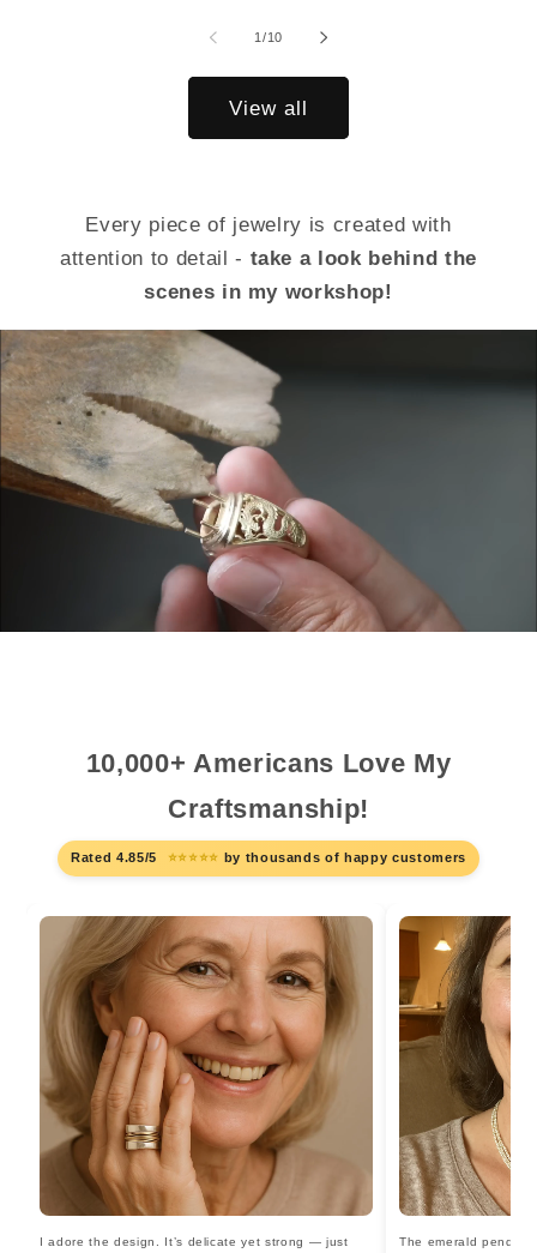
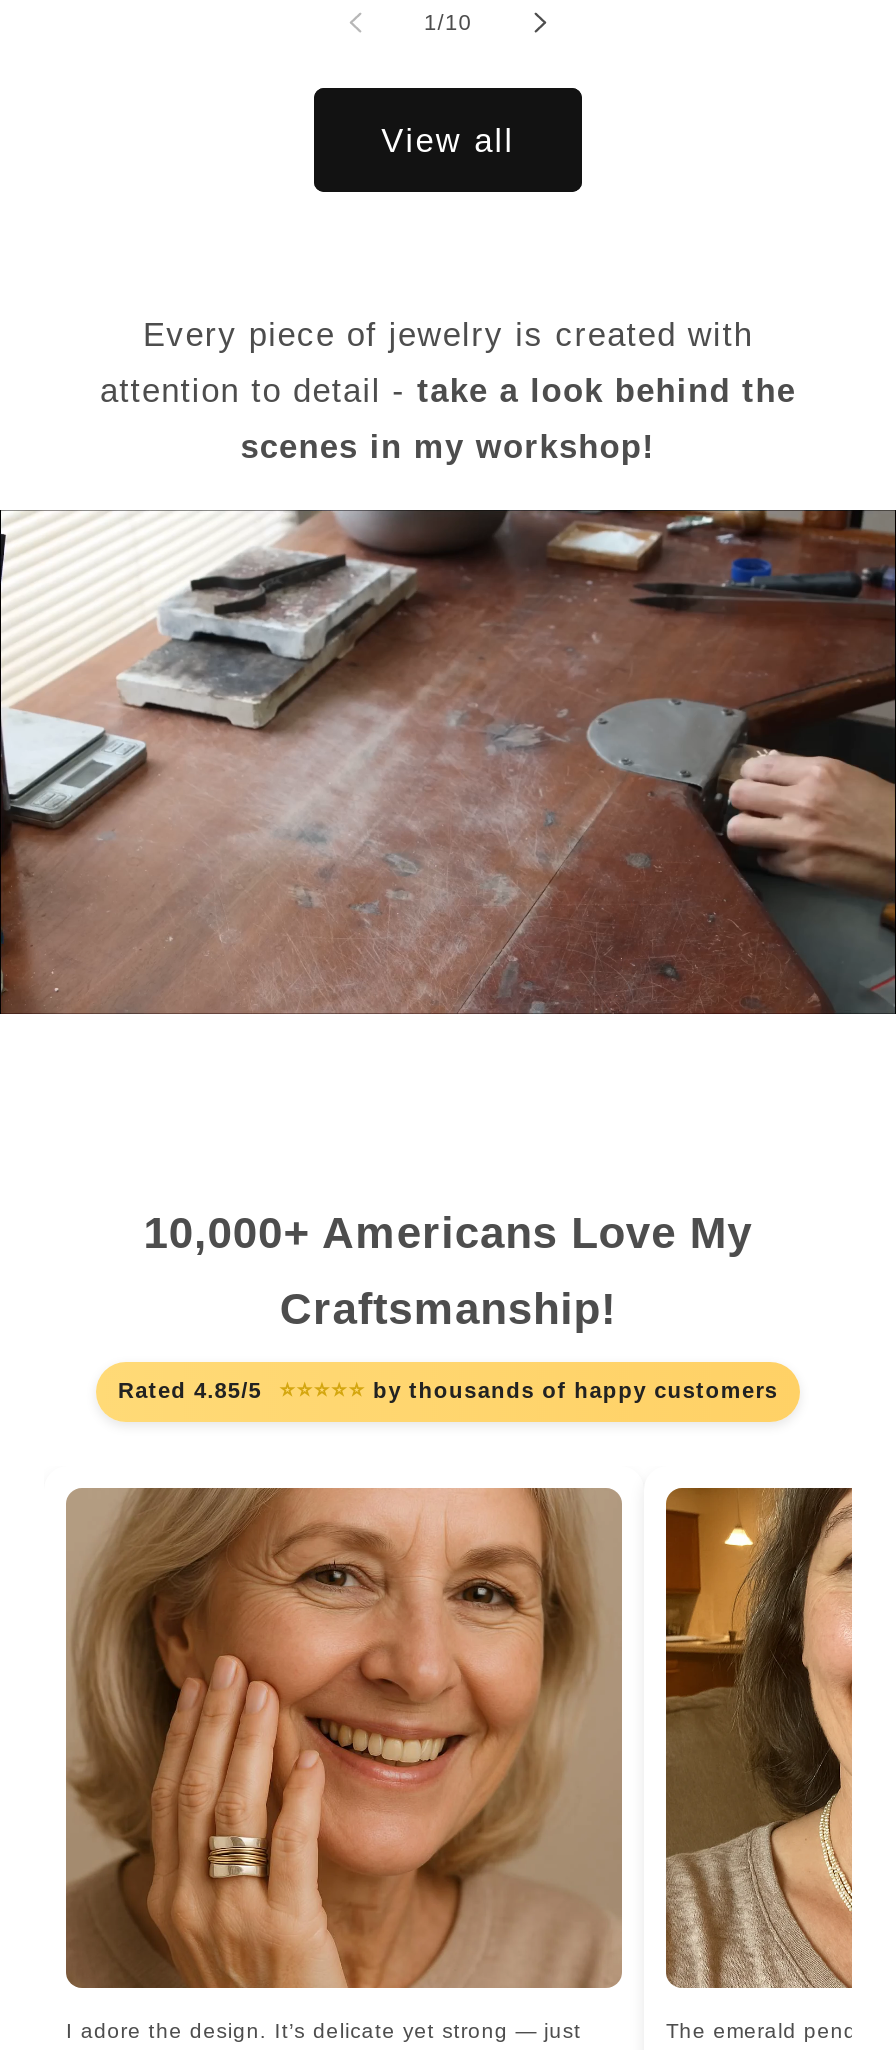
[4,329,533,633] [image] -> [6,508,890,1016] [image]

